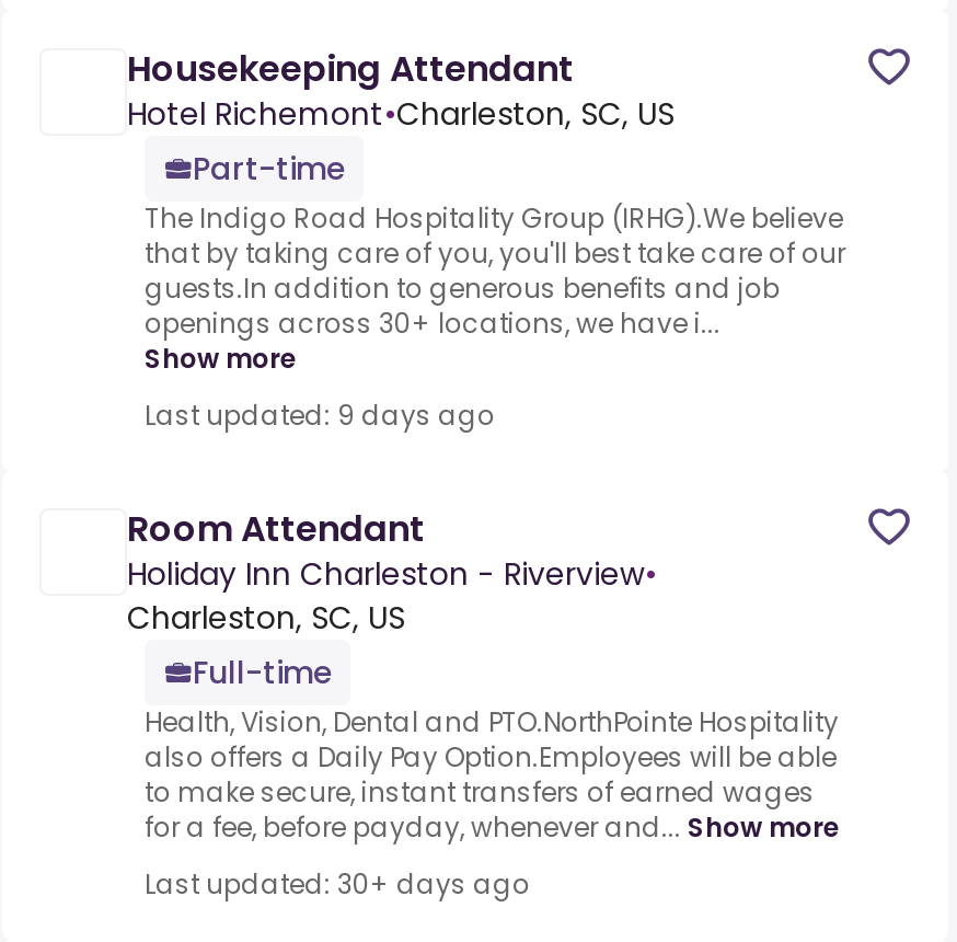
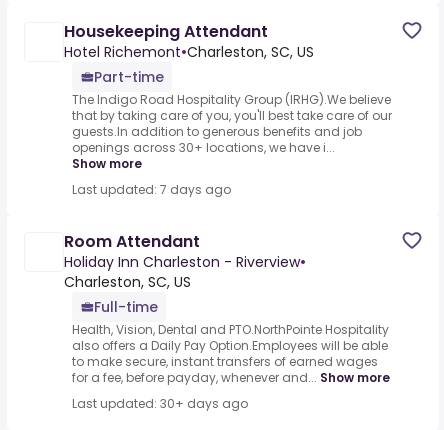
[145,397,495,434] Last updated: 9 days ago -> [72,181,231,198] Last updated: 7 days ago

